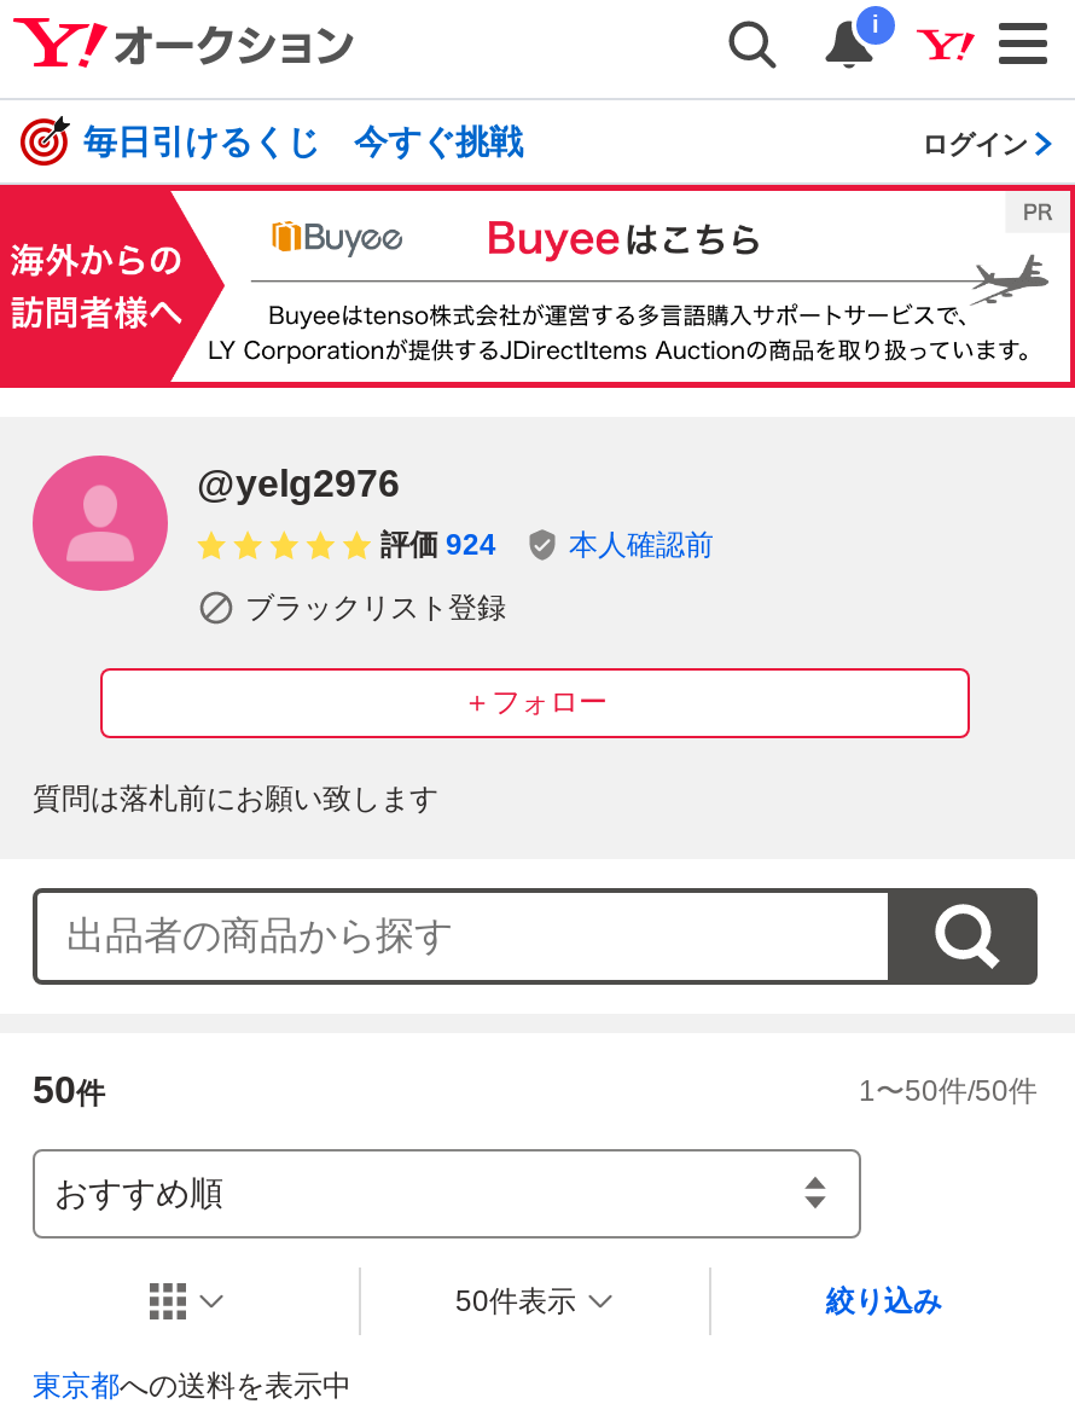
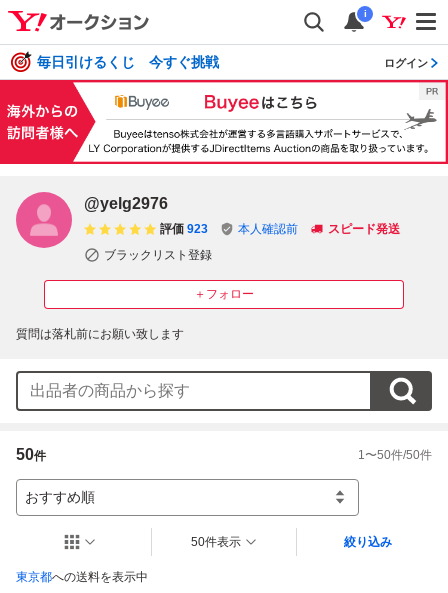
[380,527,496,561] 評価 924 -> [160,222,208,236] 評価 923
none -> [328,222,400,236] スピード発送

